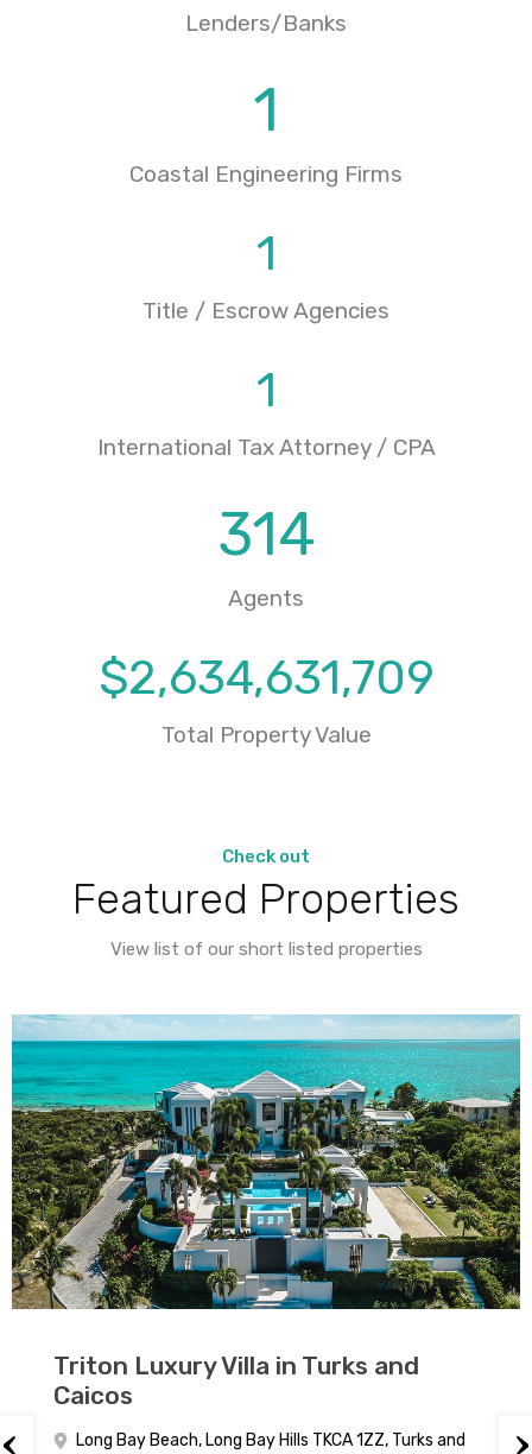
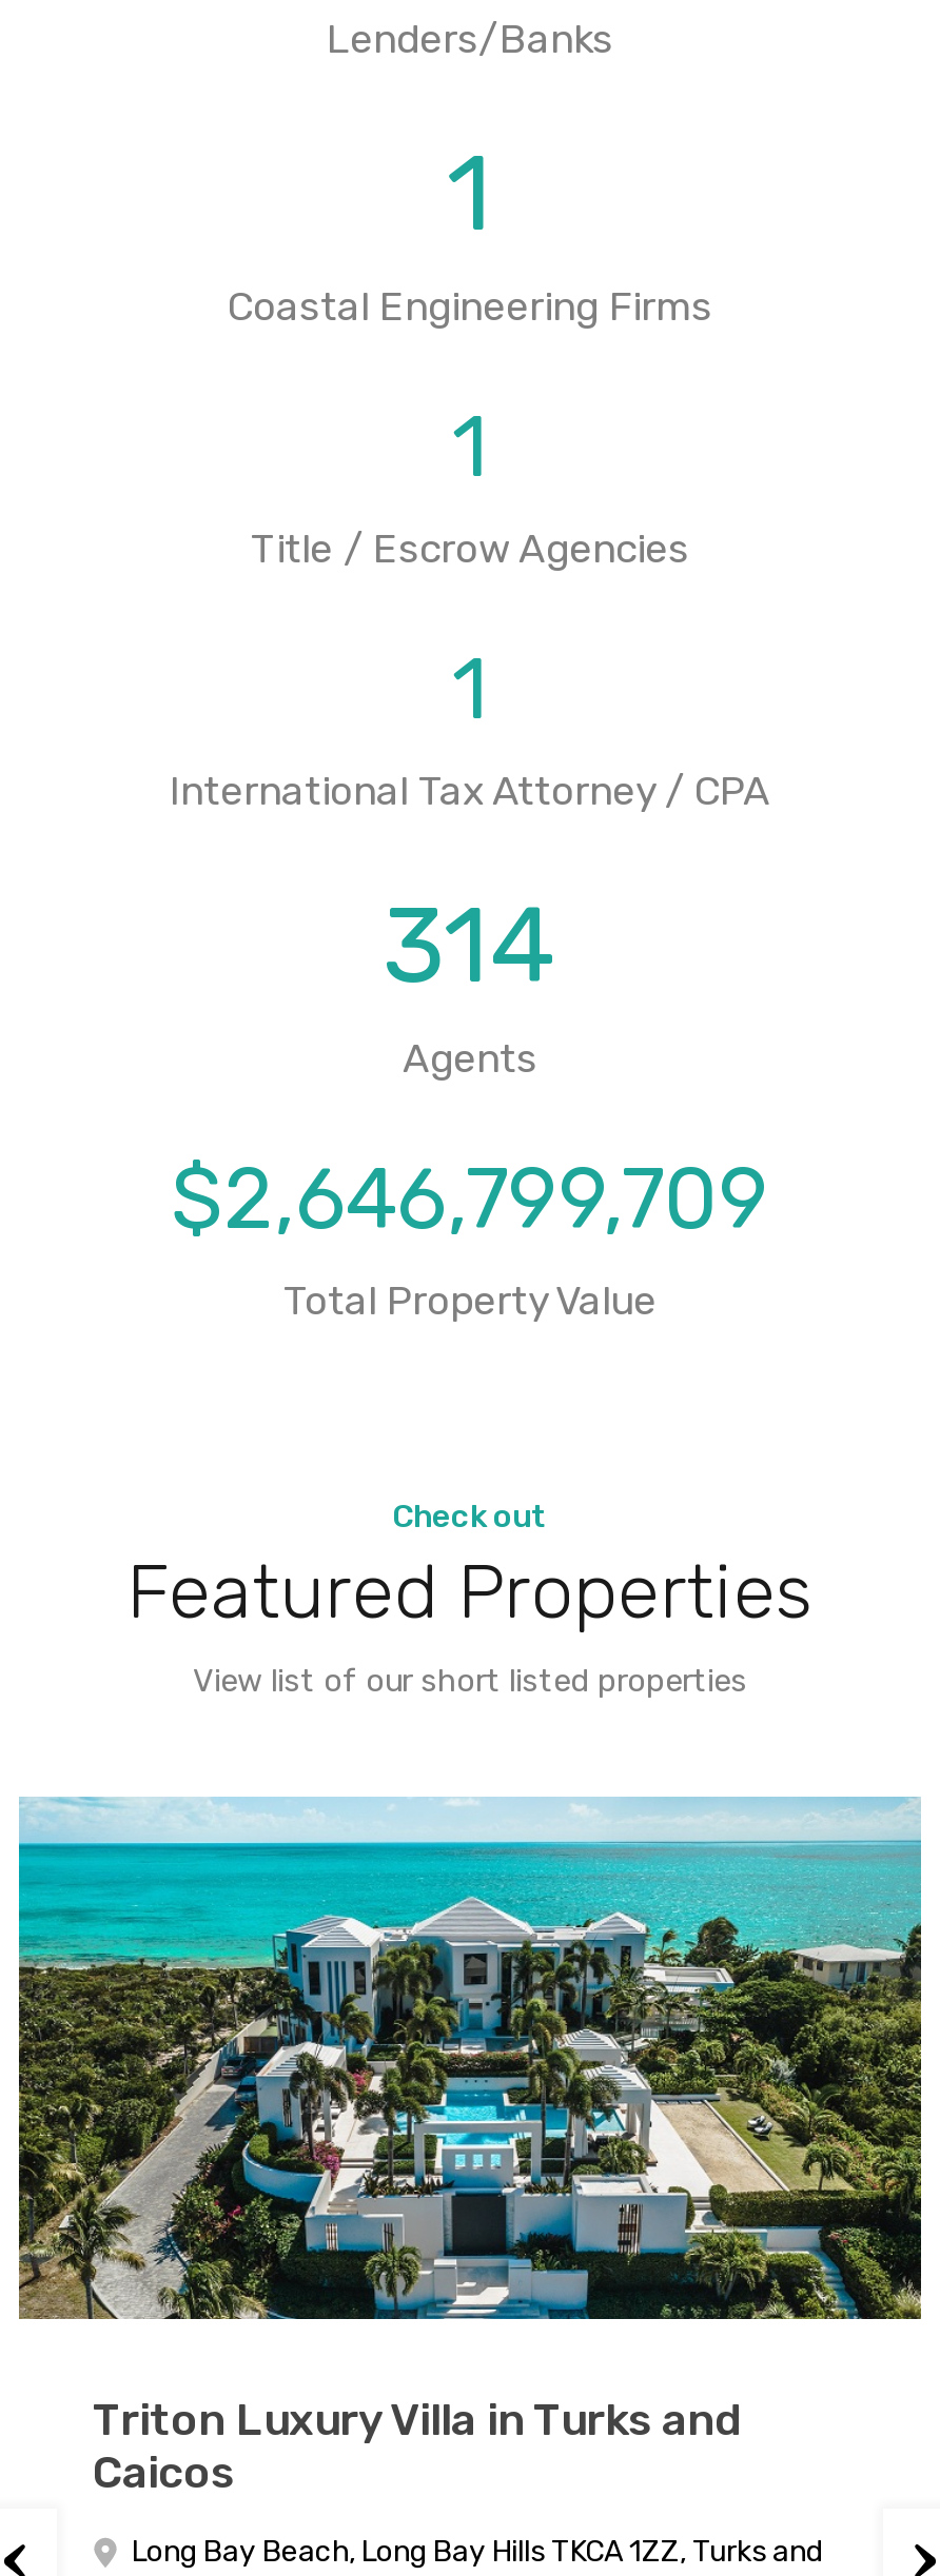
[98,650,434,706] $2,634,631,709 -> [171,1150,769,1249] $2,646,799,709

